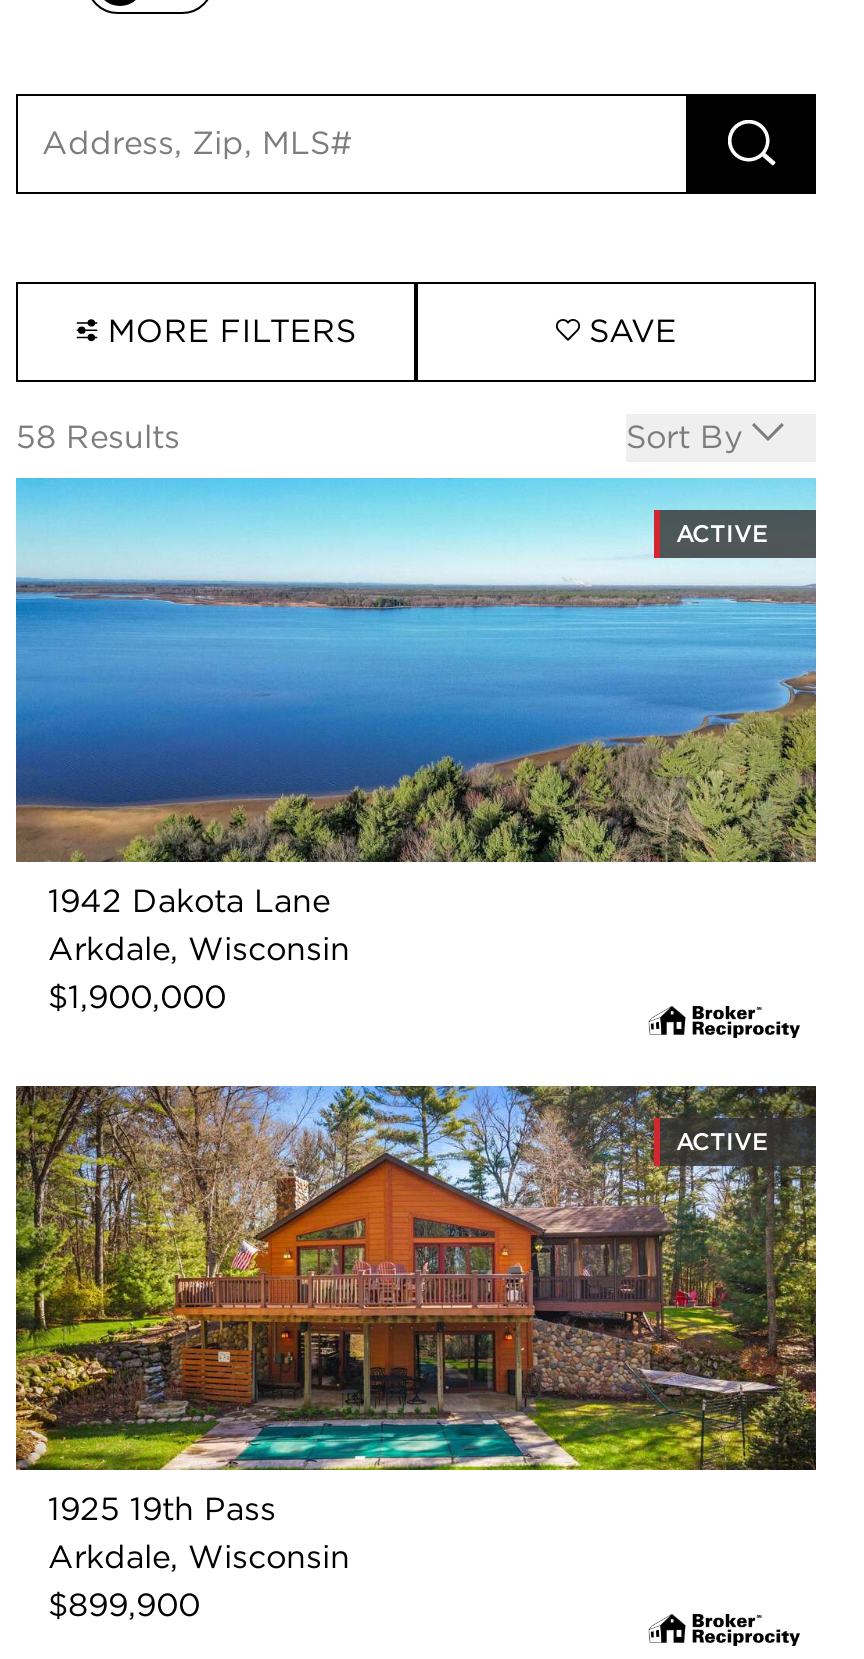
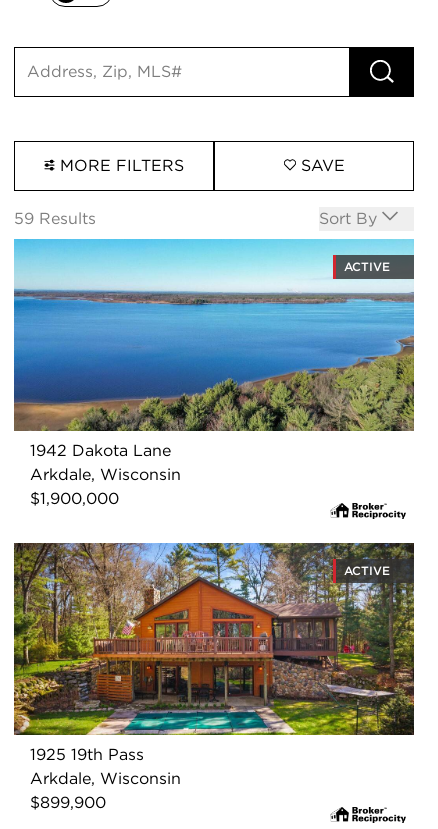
[16,418,180,456] 58 Results -> [14,209,96,228] 59 Results

